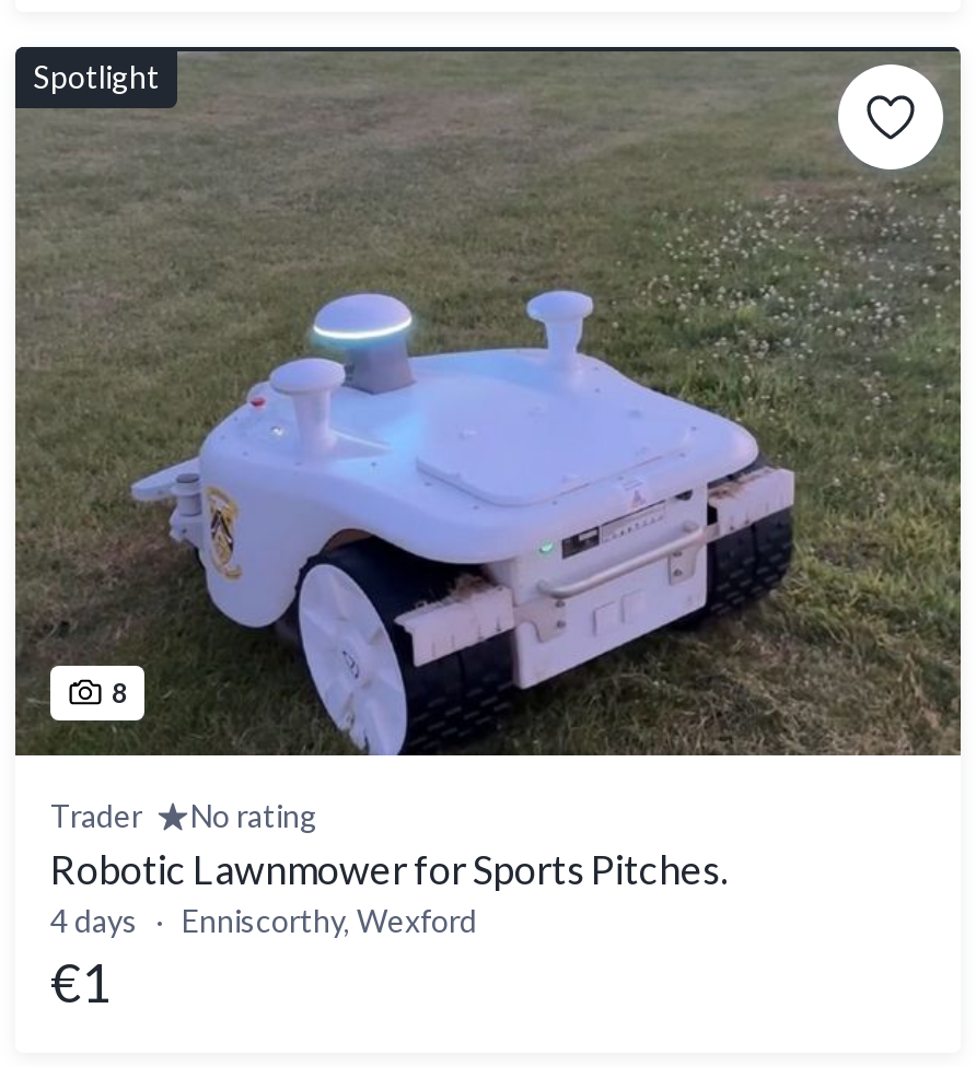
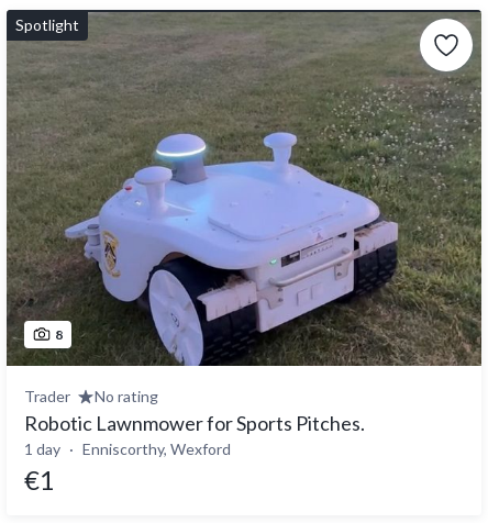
[50,902,477,939] 4 days Enniscorthy, Wexford -> [24,439,231,458] 1 day Enniscorthy, Wexford

